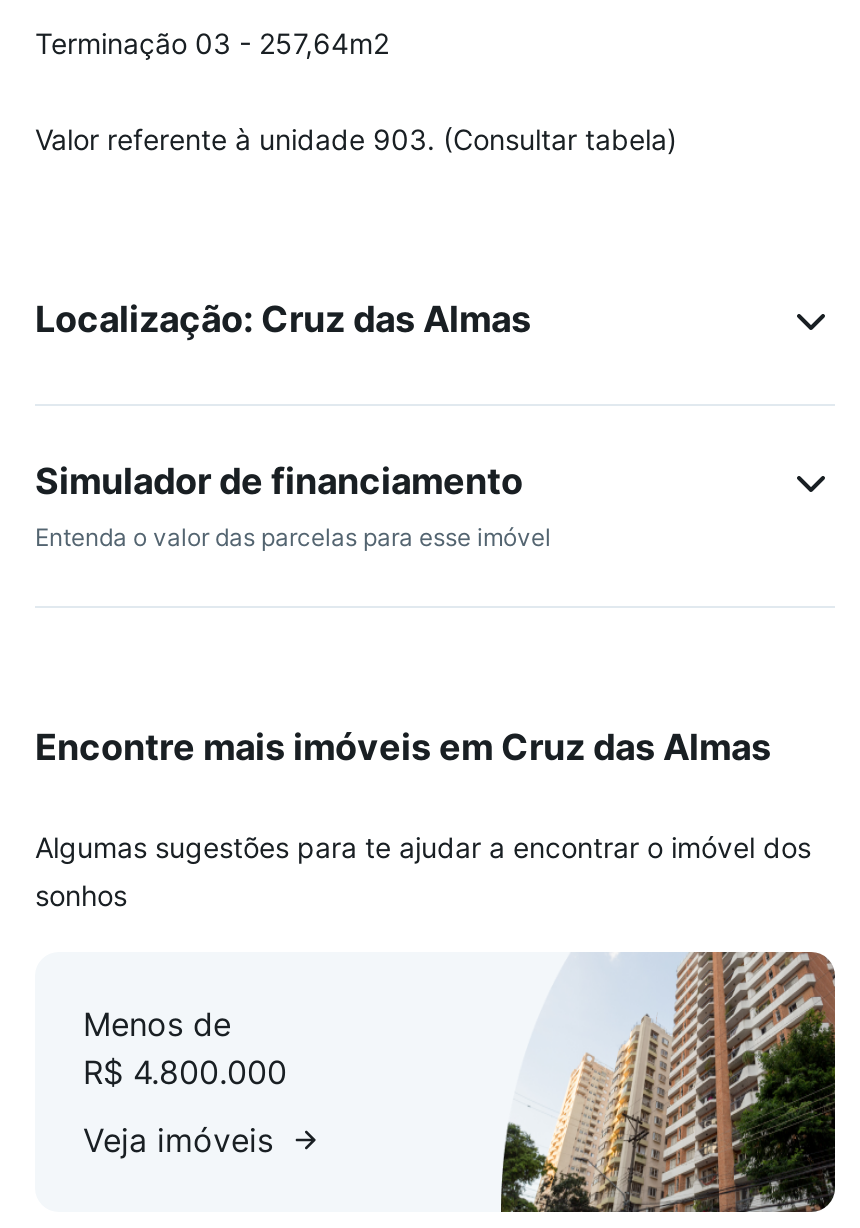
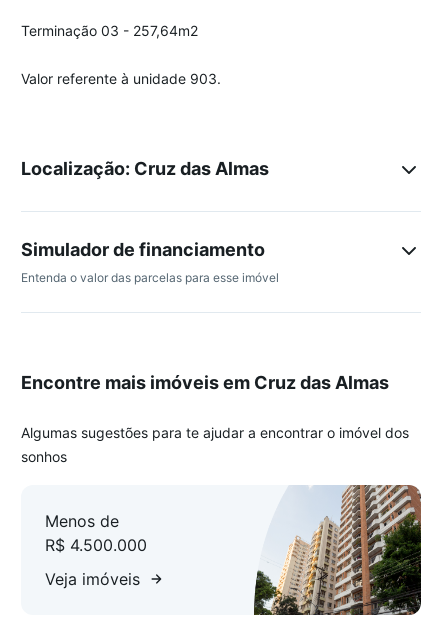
[35,122,677,156] Valor referente à unidade 903. (Consultar tabela) -> [21,70,221,87] Valor referente à unidade 903.
[83,1052,287,1092] R$ 4.800.000 -> [45,535,147,555] R$ 4.500.000

